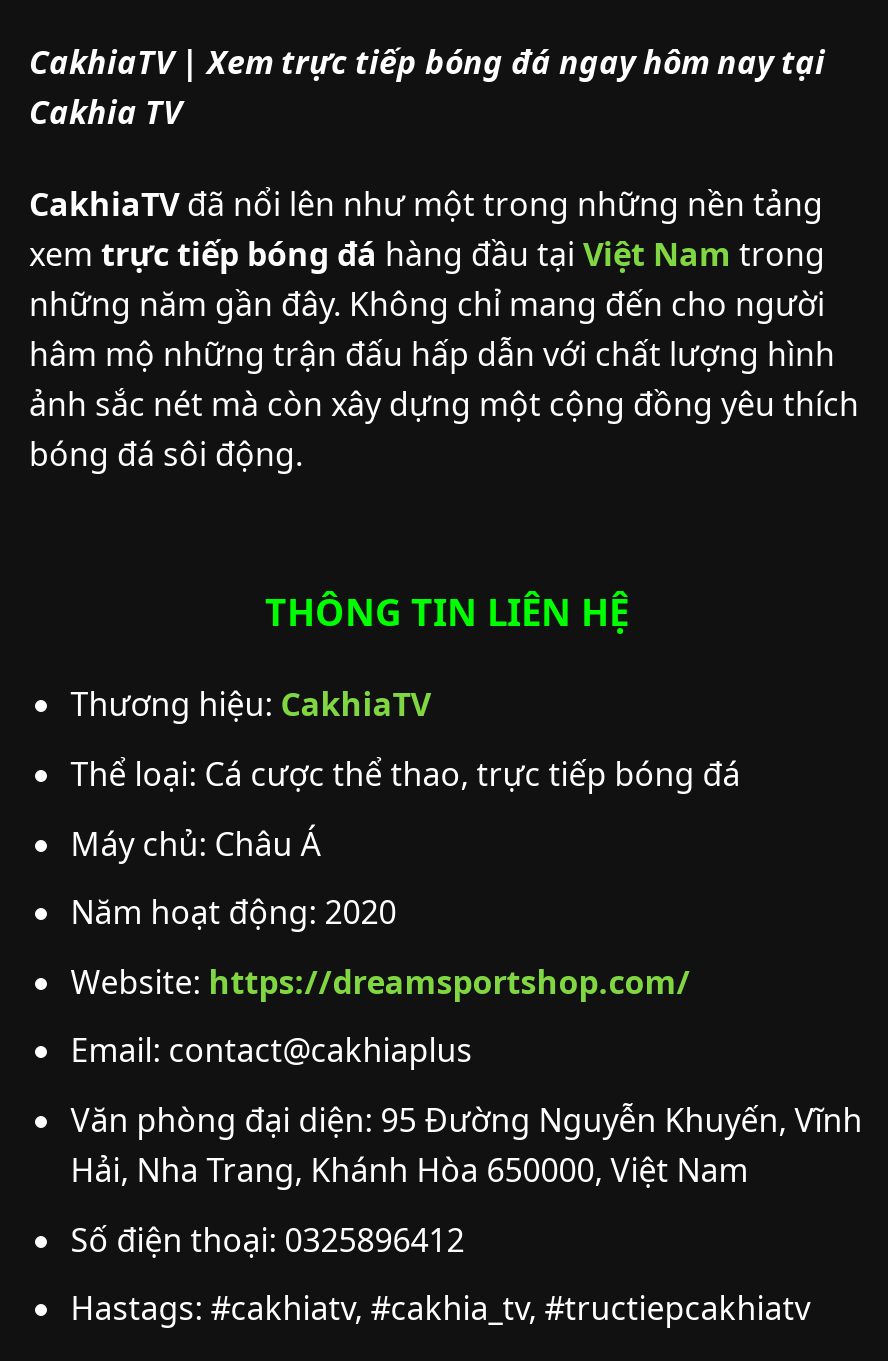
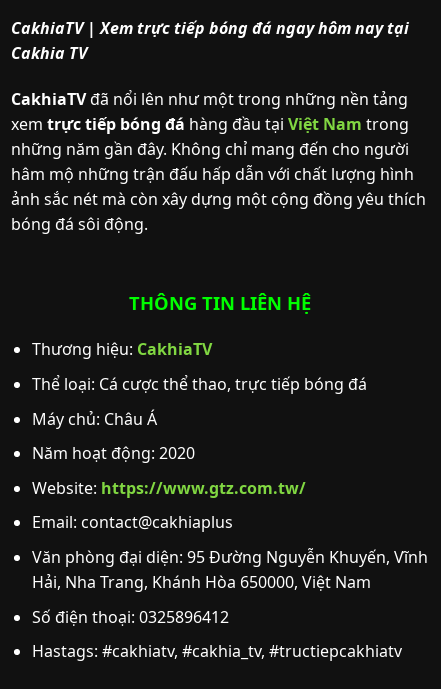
[71,959,691,1003] Website: https://dreamsportshop.com/ -> [32,477,306,499] Website: https://www.gtz.com.tw/

